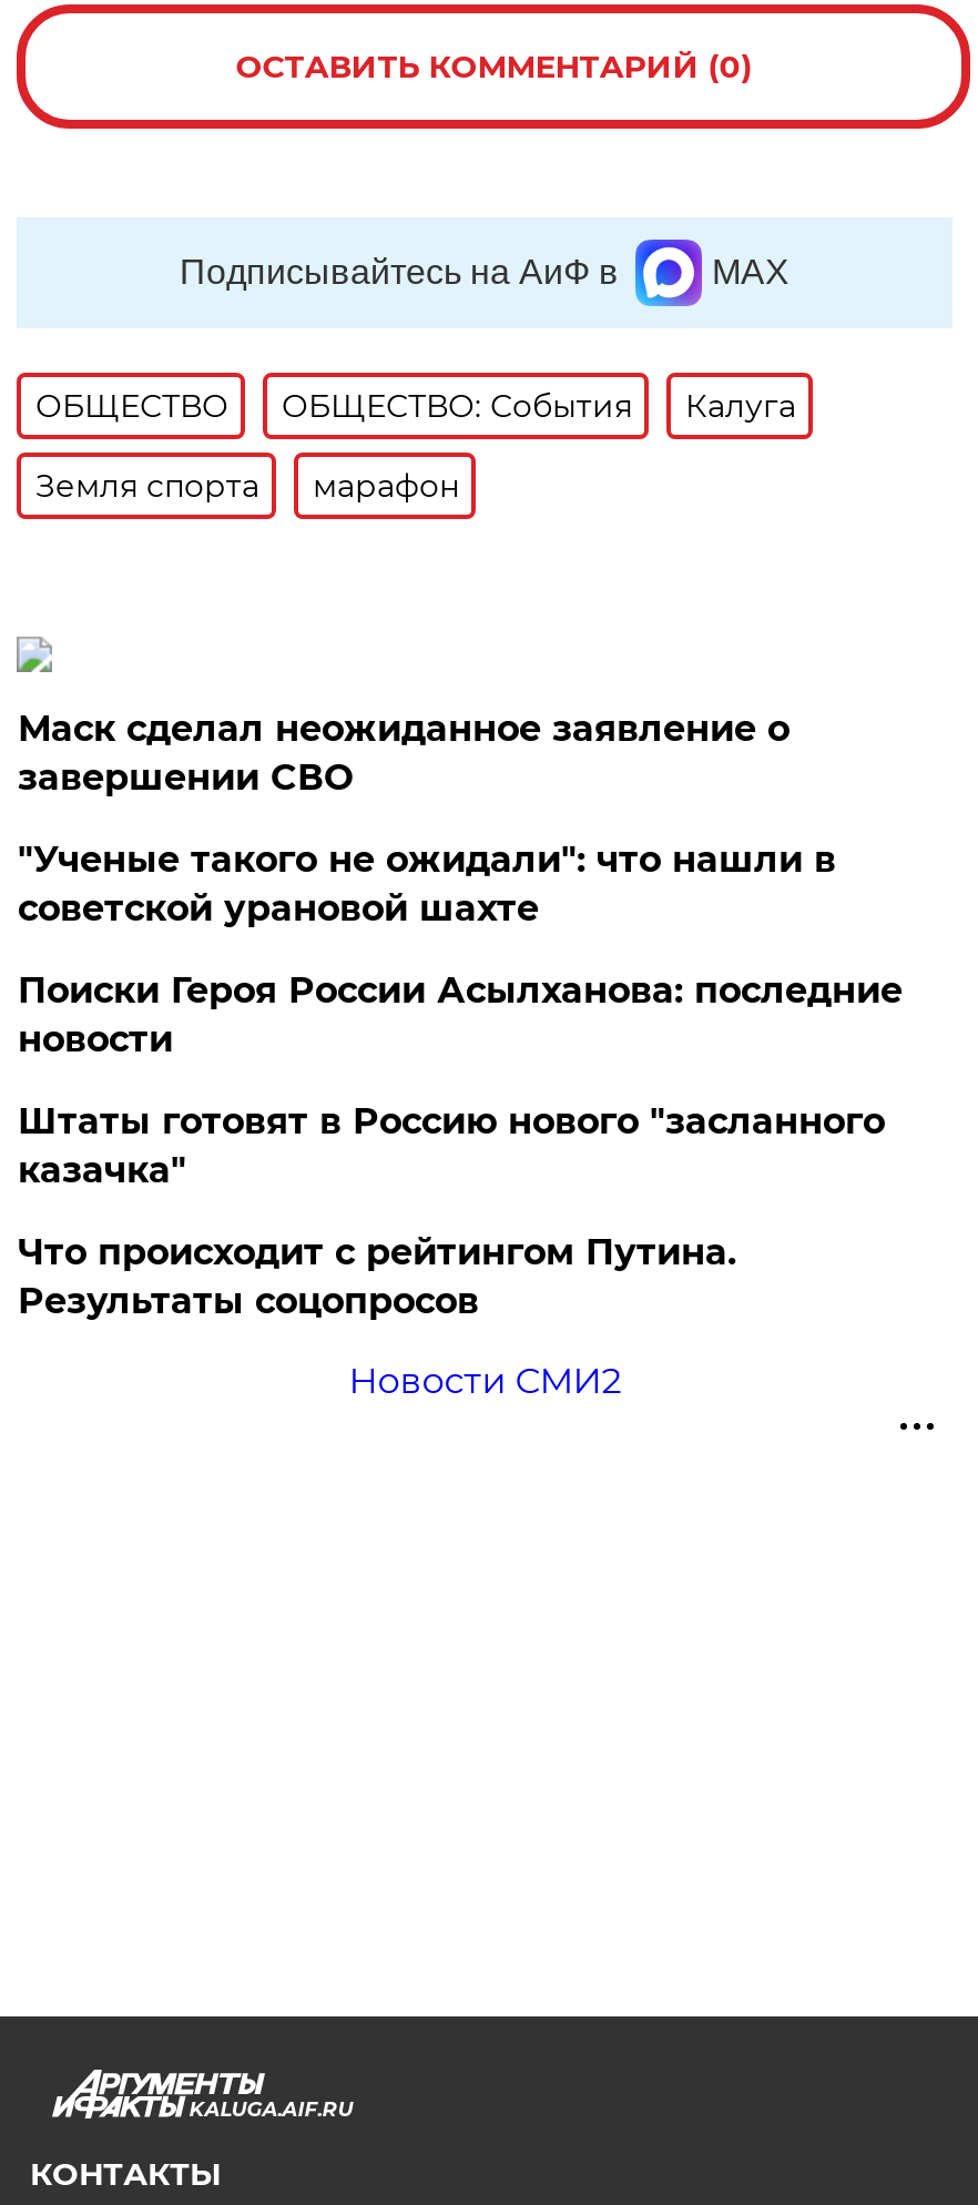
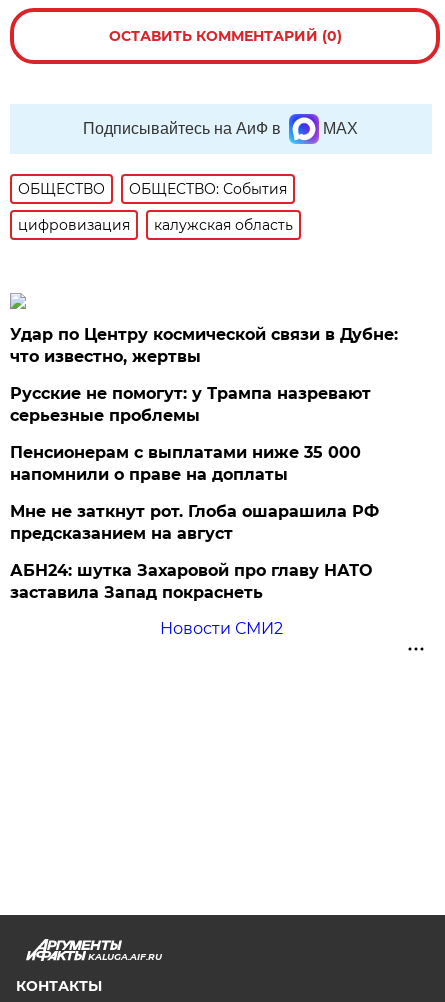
[35,386,796,506] Калуга | Земля спорта | марафон -> [18,216,293,234] цифровизация | калужская область
[18,708,902,1322] Маск сделал неожиданное заявление о | завершении СВО | "Ученые такого не ожидали": что нашли в | советской урановой шахте | Поиски Героя России Асылханова: последние | новости | Штаты готовят в Россию нового "засланного | казачка" | Что происходит с рейтингом Путина. | Результаты соцопросов -> [10,325,398,602] Удар по Центру космической связи в Дубне: | что известно, жертвы | Русские не помогут: у Трампа назревают | серьезные проблемы | Пенсионерам с выплатами ниже 35 000 | напомнили о праве на доплаты | Мне не заткнут рот. Глоба ошарашила РФ | предсказанием на август | АБН24: шутка Захаровой про главу НАТО | заставила Запад покраснеть

